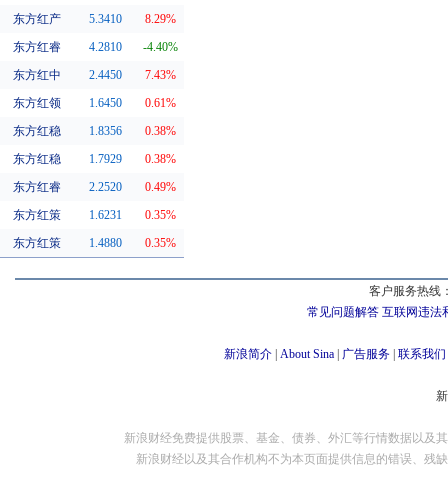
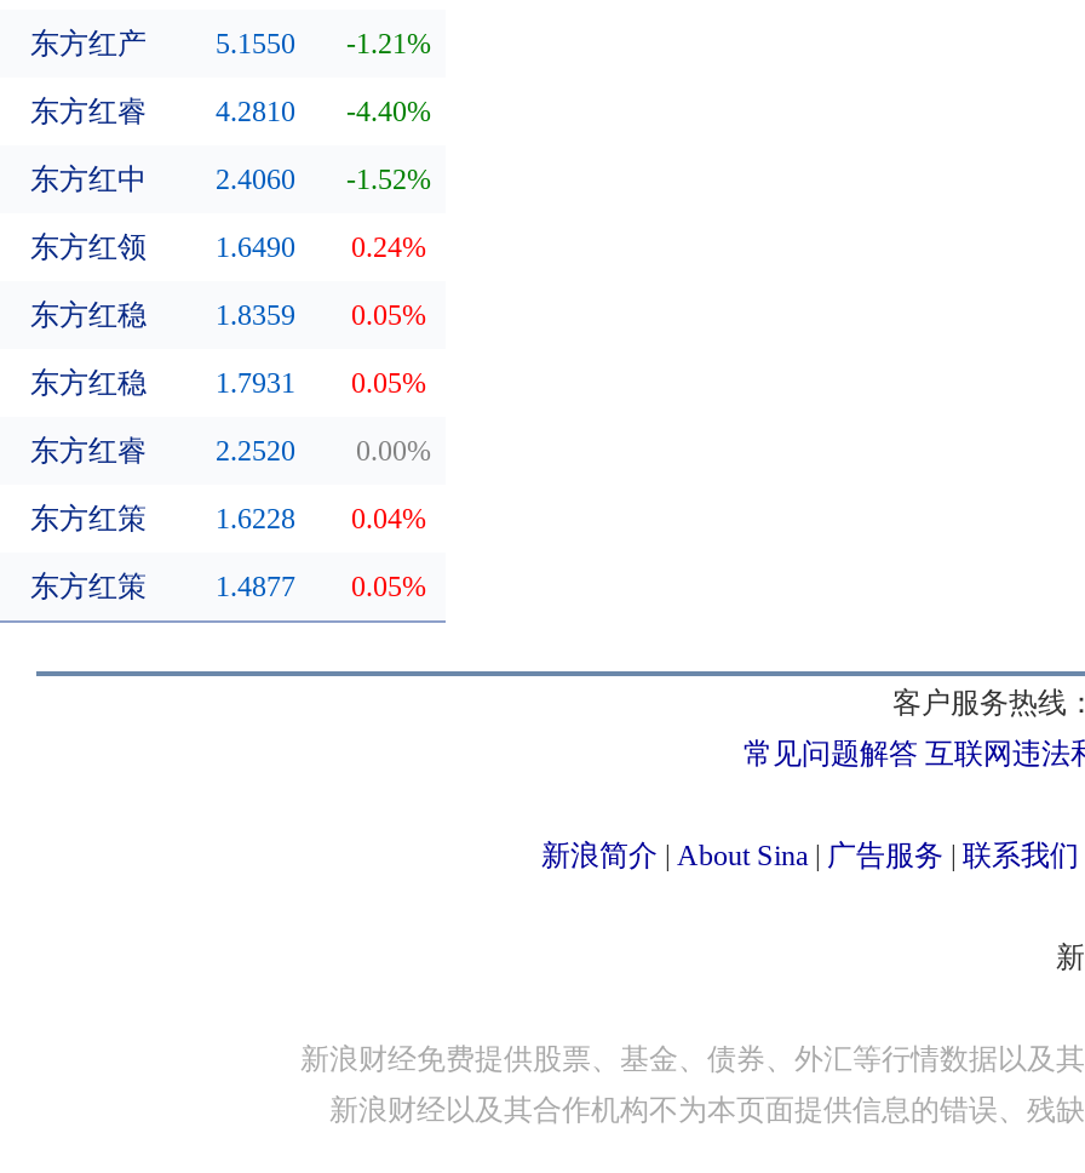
[89,12,122,26] 5.3410 -> [216,27,295,61] 5.1550
[145,12,176,26] 8.29% -> [346,27,431,61] -1.21%
[89,68,122,82] 2.4450 -> [216,162,295,196] 2.4060
[145,68,176,82] 7.43% -> [346,162,431,196] -1.52%
[89,96,122,110] 1.6450 -> [216,230,295,264] 1.6490
[145,96,176,110] 0.61% -> [351,230,426,264] 0.24%
[89,124,122,138] 1.8356 -> [216,298,295,332] 1.8359
[145,124,176,138] 0.38% -> [351,298,426,332] 0.05%
[89,152,122,166] 1.7929 -> [216,366,295,400] 1.7931
[145,152,176,166] 0.38% -> [351,366,426,400] 0.05%
[89,180,176,194] 2.2520 0.49% -> [216,434,431,468] 2.2520 0.00%
[89,208,122,222] 1.6231 -> [216,502,295,536] 1.6228
[145,208,176,222] 0.35% -> [351,502,426,536] 0.04%
[89,236,122,250] 1.4880 -> [216,570,295,603] 1.4877
[145,236,176,250] 0.35% -> [351,570,426,603] 0.05%

